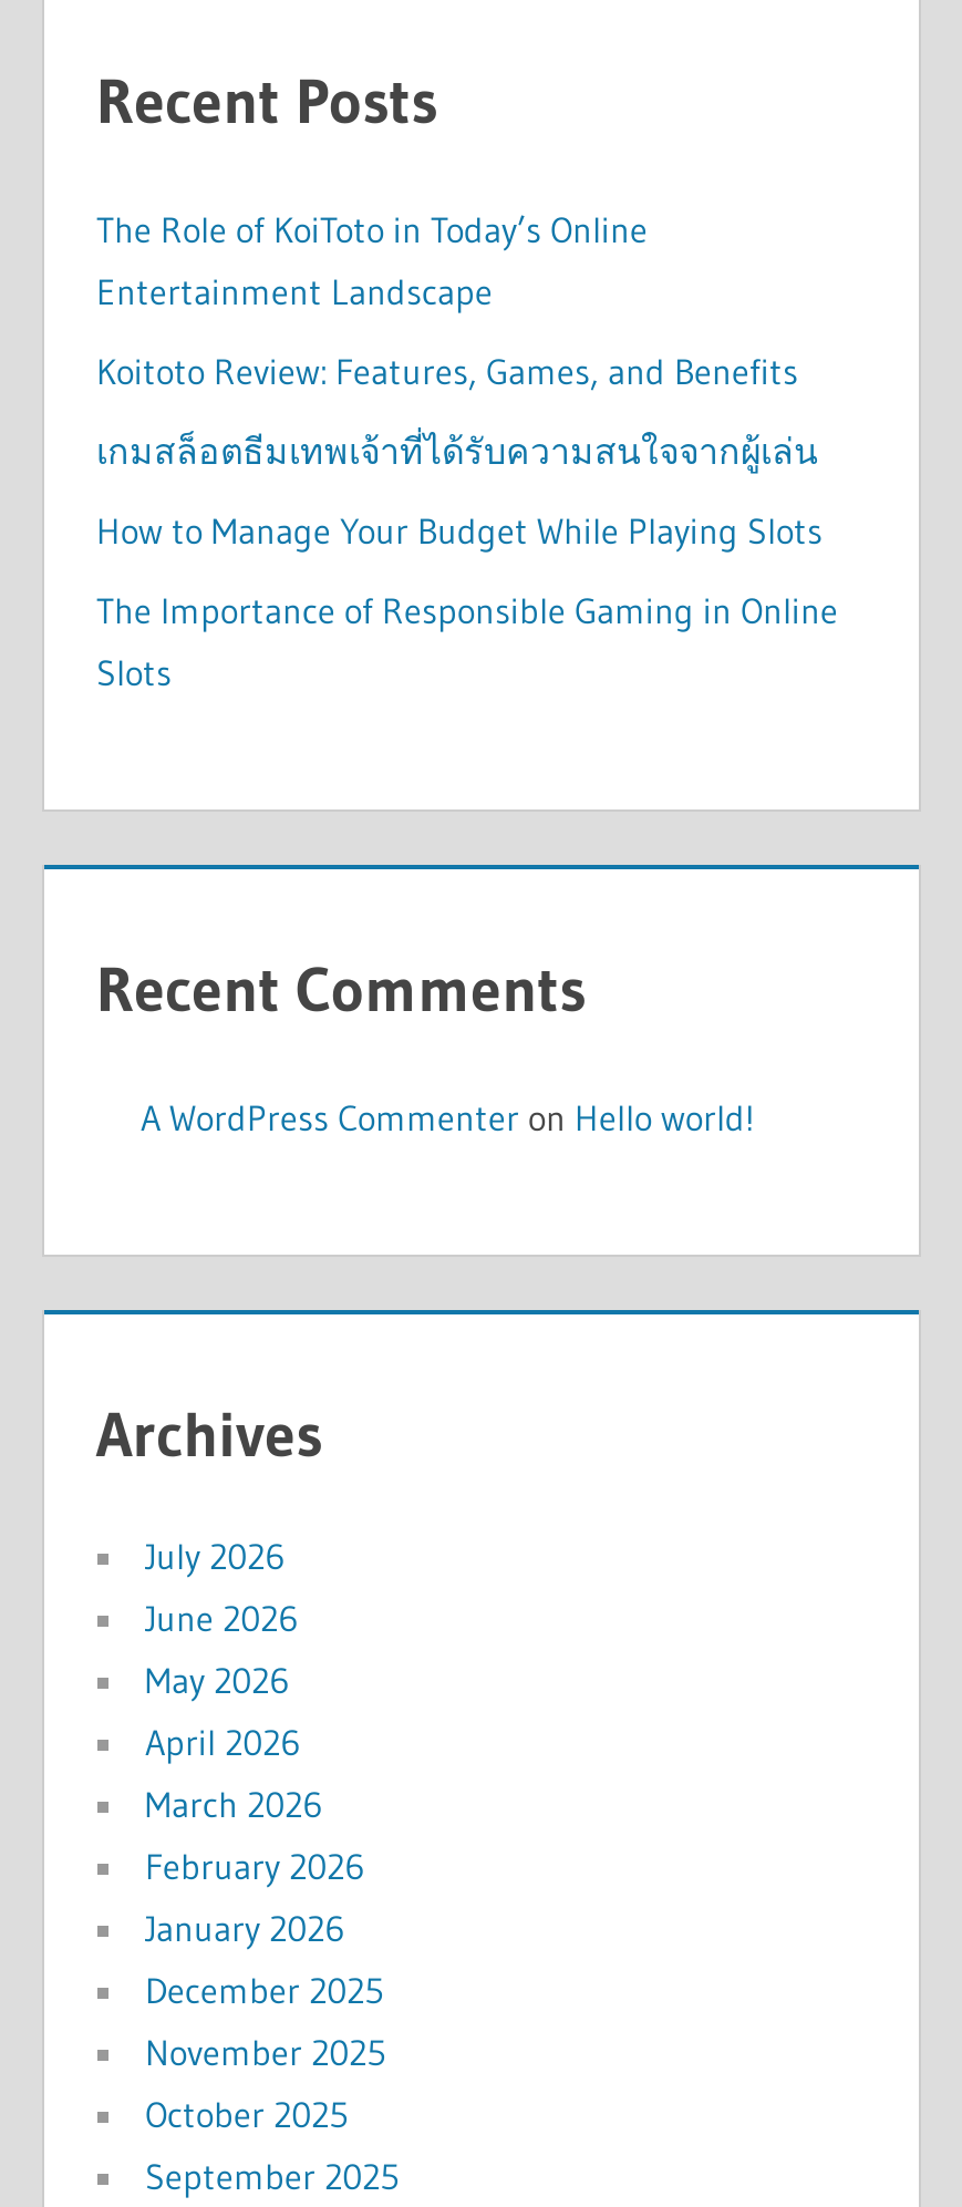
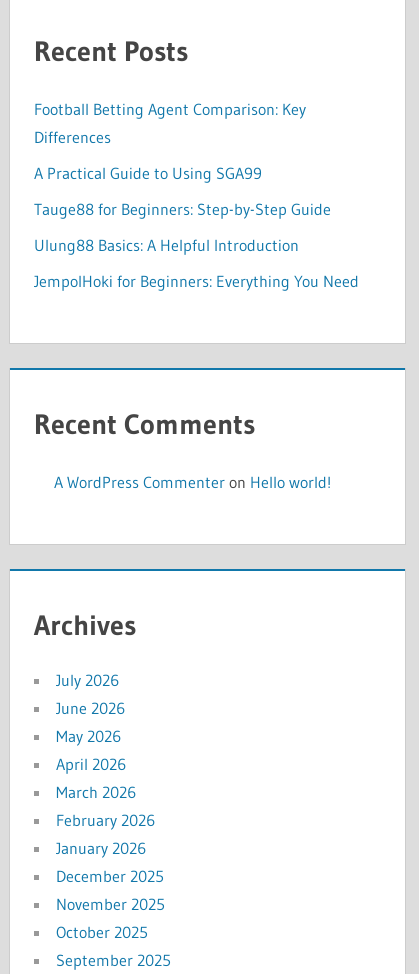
[96,206,648,312] The Role of KoiToto in Today’s Online | Entertainment Landscape -> [33,98,305,146] Football Betting Agent Comparison: Key | Differences
[96,348,798,392] Koitoto Review: Features, Games, and Benefits -> [33,162,261,182] A Practical Guide to Using SGA99
[96,427,818,472] เกมสล็อตธีมเทพเจ้าที่ได้รับความสนใจจากผู้เล่น -> [33,198,330,218] Tauge88 for Beginners: Step-by-Step Guide
[96,507,823,551] How to Manage Your Budget While Playing Slots -> [33,234,298,254] Ulung88 Basics: A Helpful Introduction
[96,587,838,693] The Importance of Responsible Gaming in Online | Slots -> [33,270,358,290] JempolHoki for Beginners: Everything You Need

